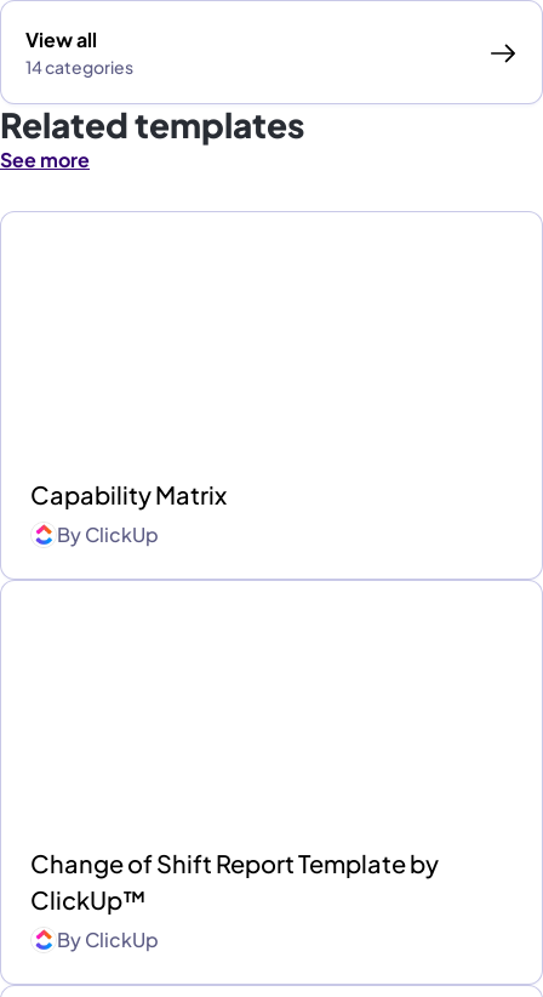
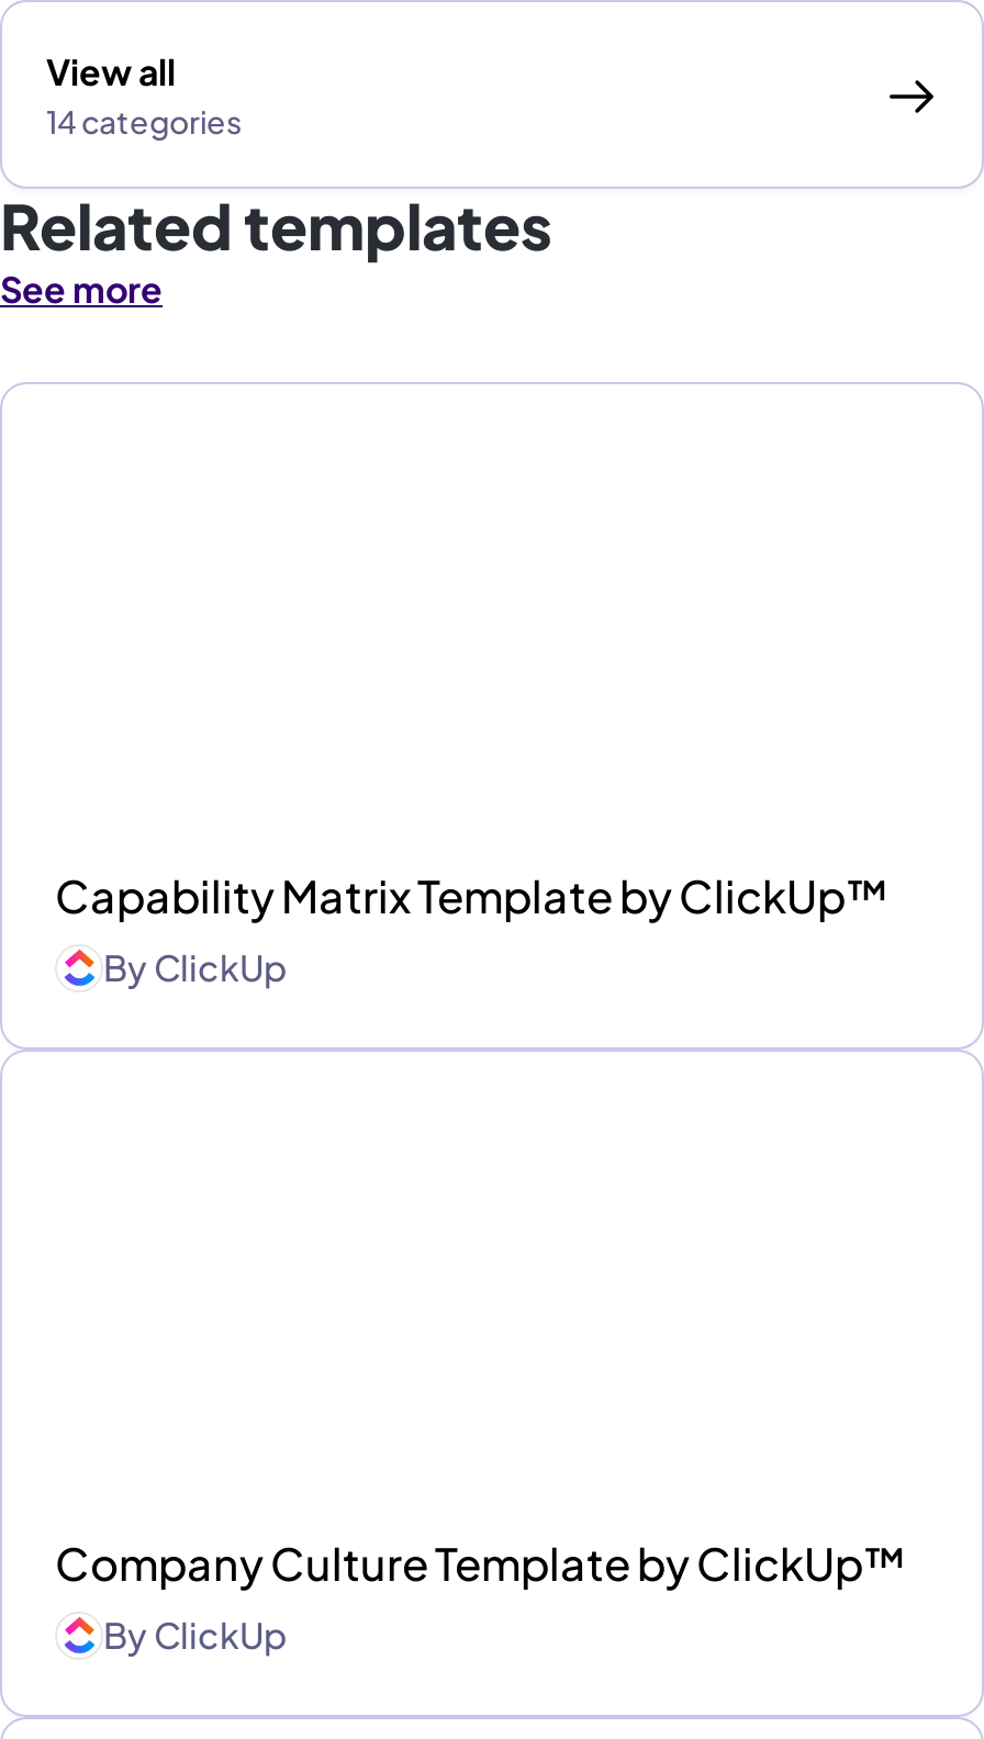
[30,480,227,510] Capability Matrix -> [55,868,890,923] Capability Matrix Template by ClickUp™
[30,848,439,915] Change of Shift Report Template by | ClickUp™ -> [55,1536,907,1591] Company Culture Template by ClickUp™

